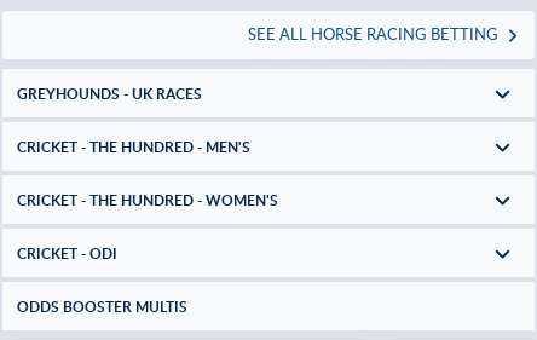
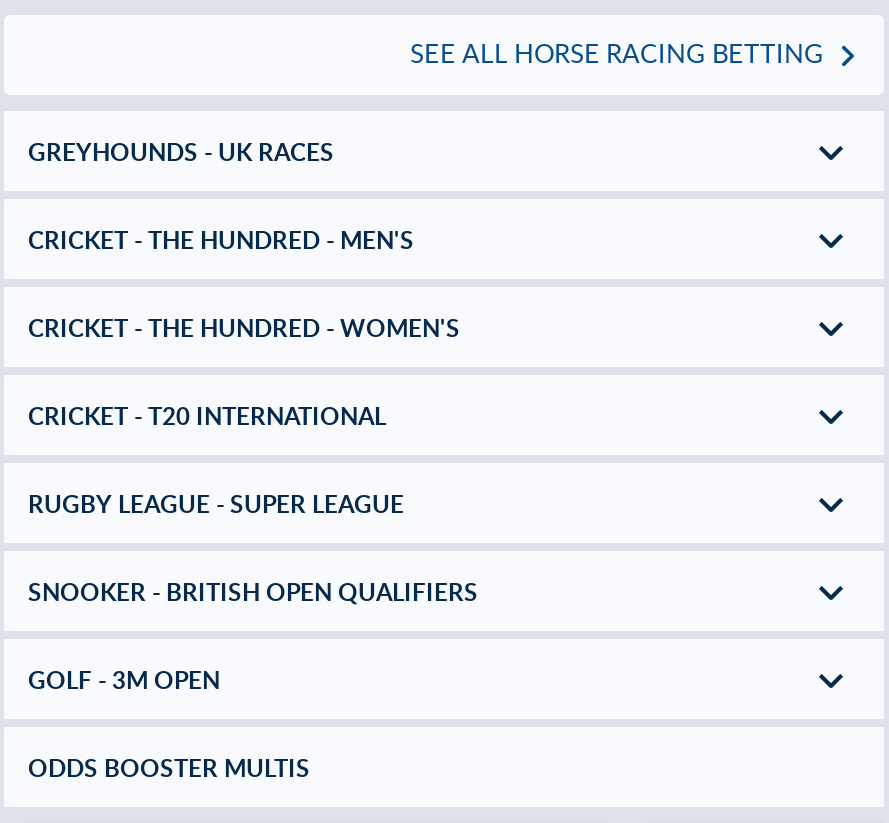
[17,243,117,263] CRICKET - ODI -> [28,398,478,696] CRICKET - T20 INTERNATIONAL | RUGBY LEAGUE - SUPER LEAGUE | SNOOKER - BRITISH OPEN QUALIFIERS | GOLF - 3M OPEN

